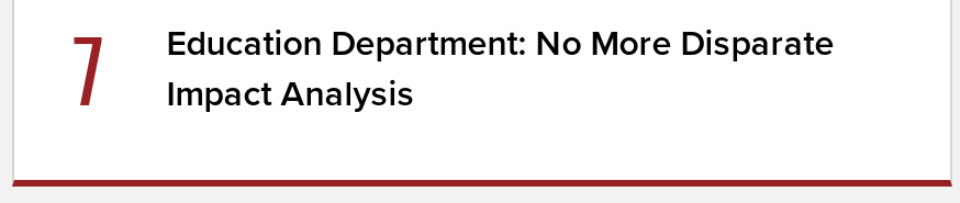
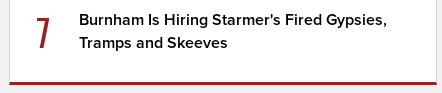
[166,22,834,116] Education Department: No More Disparate | Impact Analysis -> [79,10,387,53] Burnham Is Hiring Starmer's Fired Gypsies, | Tramps and Skeeves

